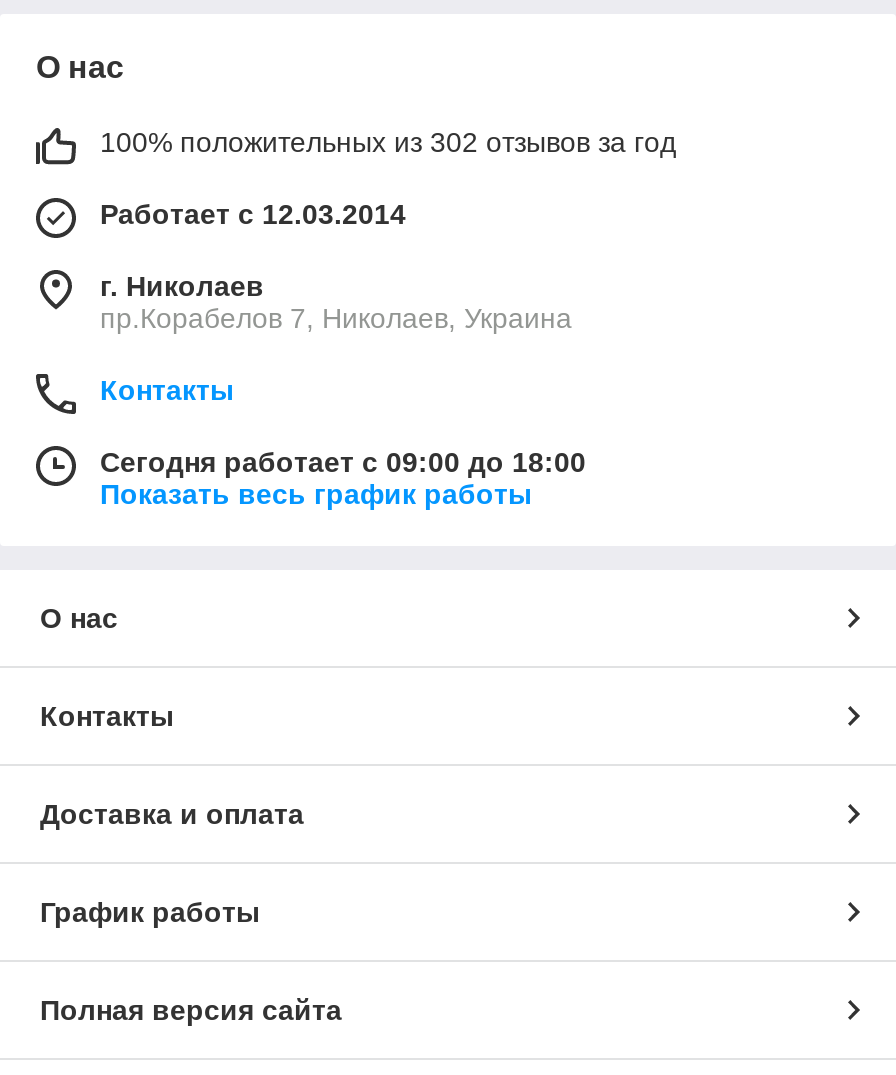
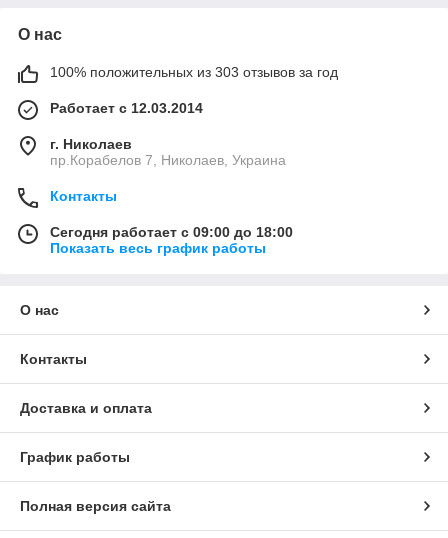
[100,126,676,158] 100% положительных из 302 отзывов за год -> [50,64,338,80] 100% положительных из 303 отзывов за год

